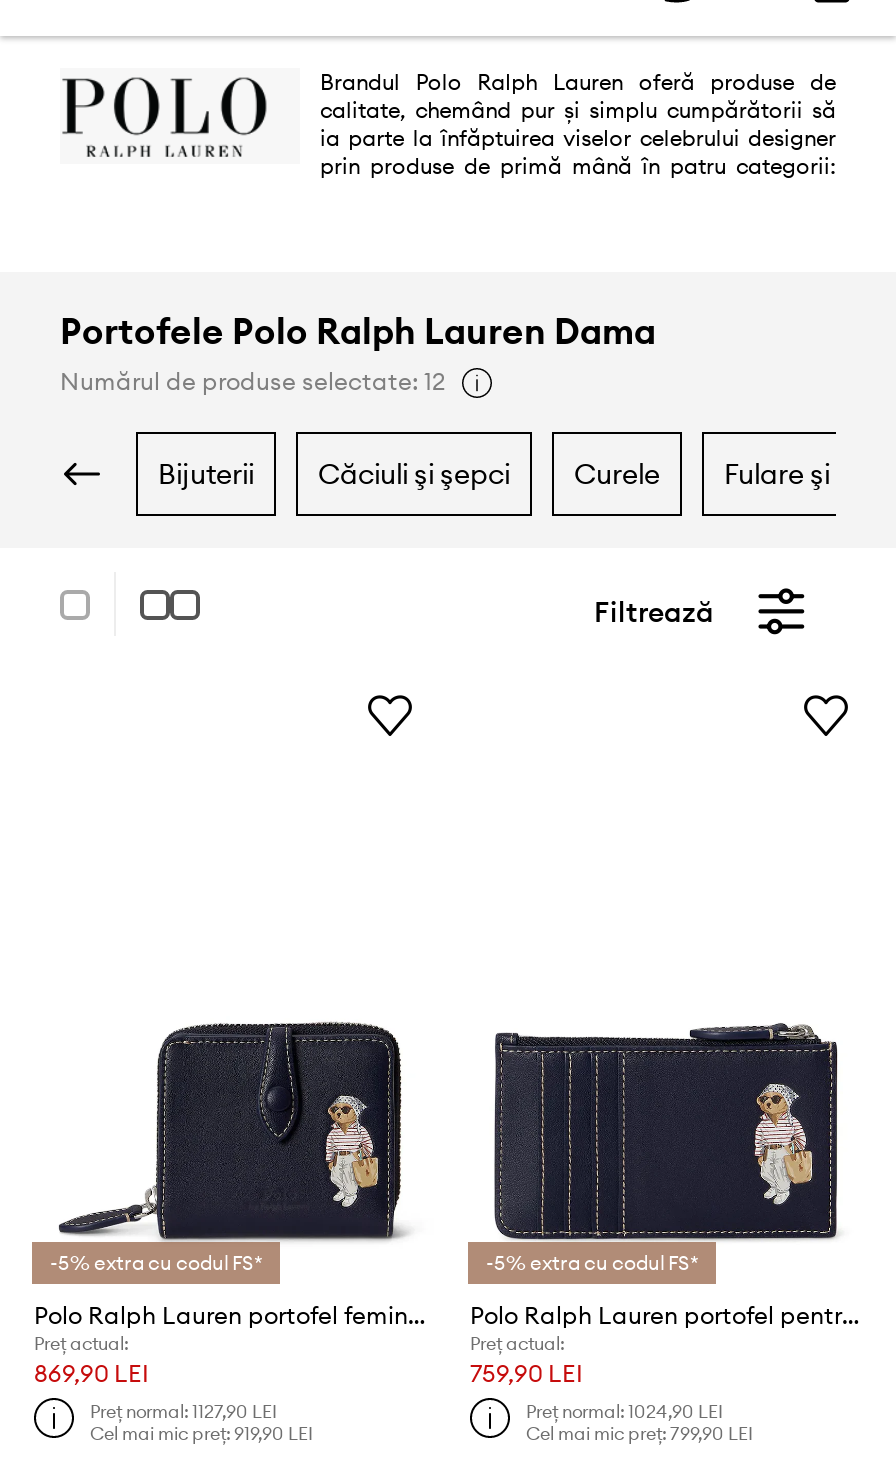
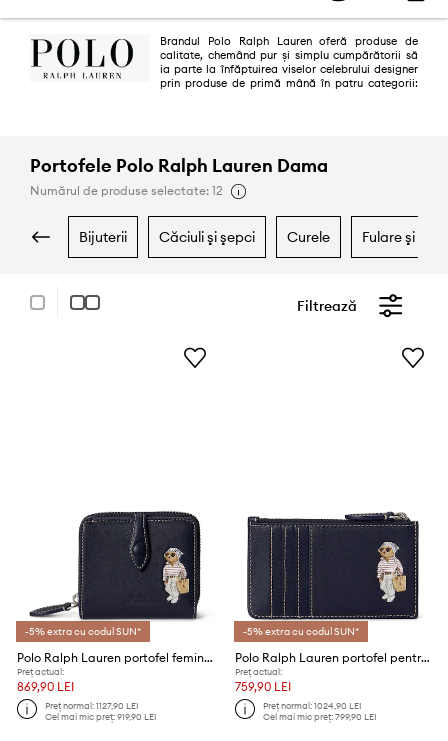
[50,1250,262,1276] -5% extra cu codul FS* -> [25,625,141,638] -5% extra cu codul SUN*
[486,1250,698,1276] -5% extra cu codul FS* -> [243,625,359,638] -5% extra cu codul SUN*

